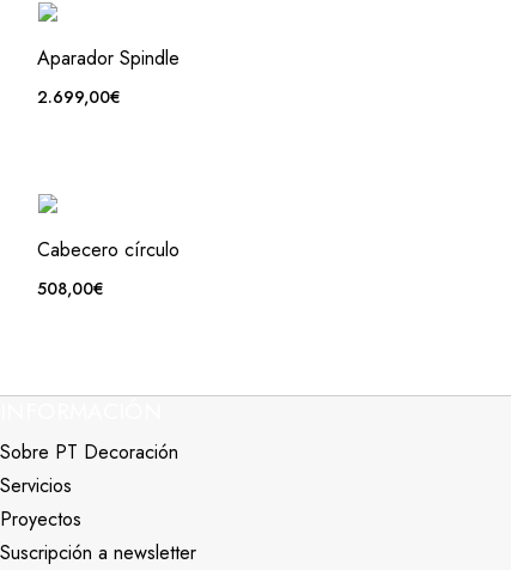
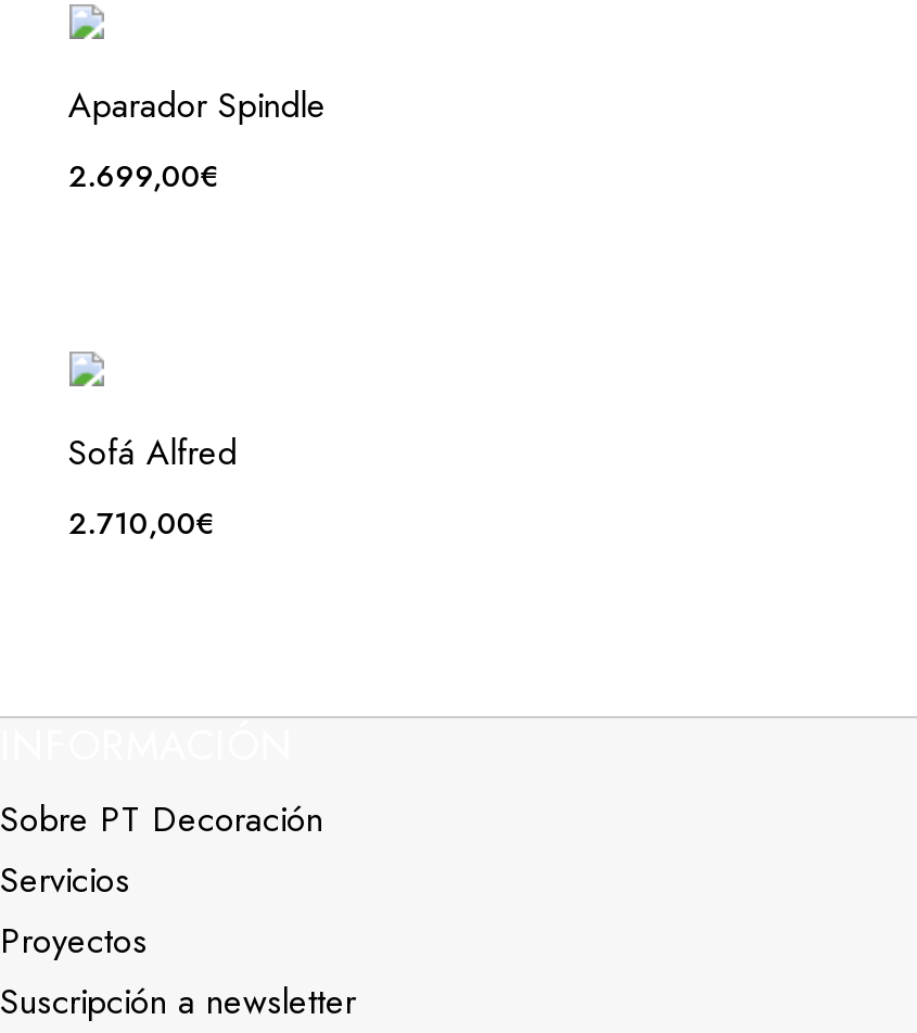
[38,236,180,263] Cabecero círculo -> [68,427,237,477] Sofá Alfred
[38,276,105,300] 508,00€ -> [68,501,216,544] 2.710,00€

